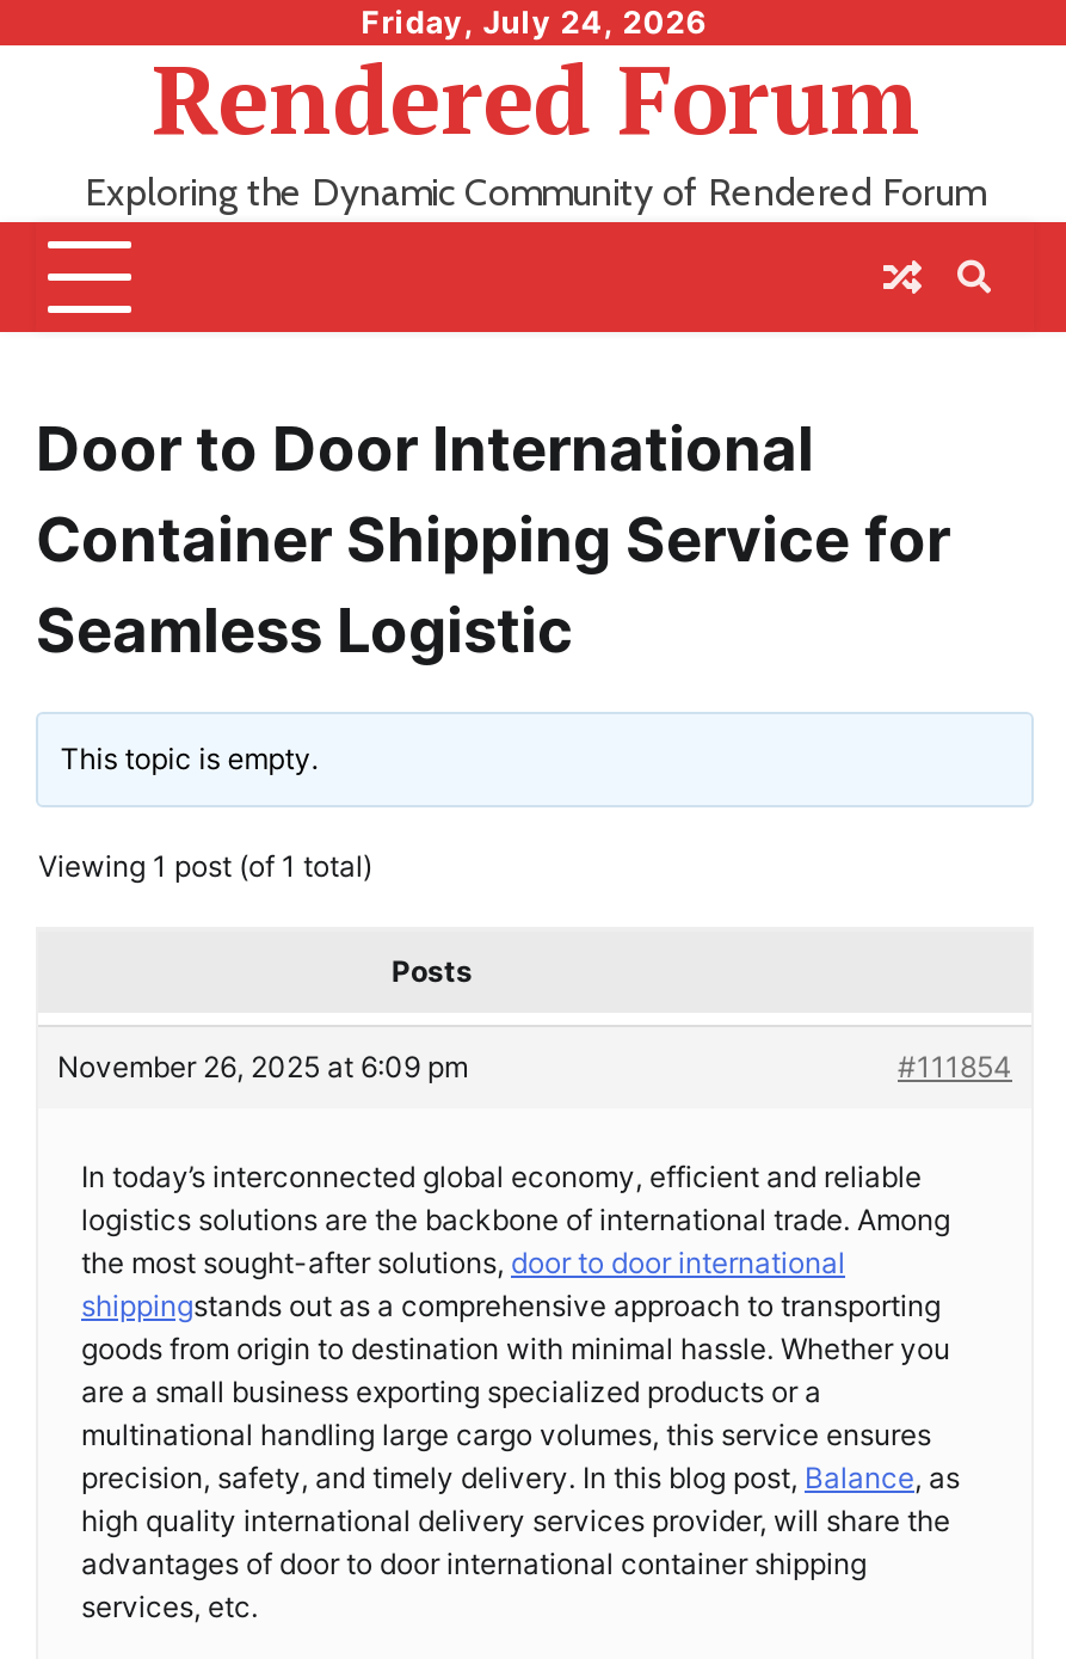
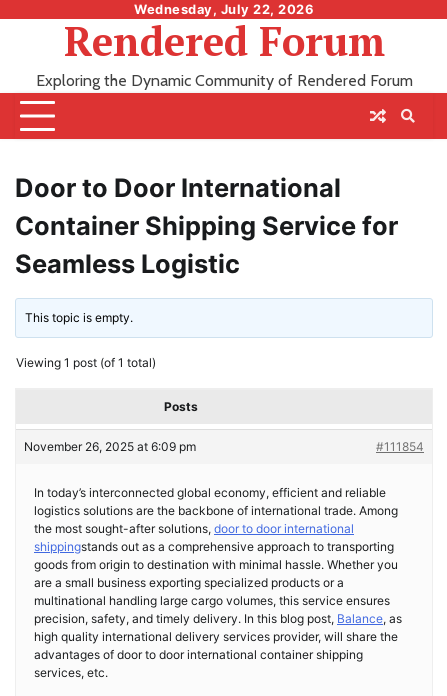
[361,2,709,41] Friday, July 24, 2026 -> [134,1,314,17] Wednesday, July 22, 2026

